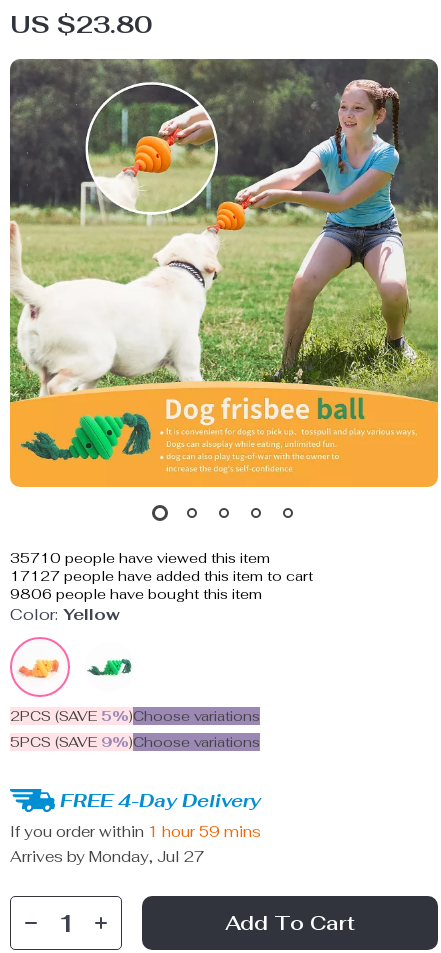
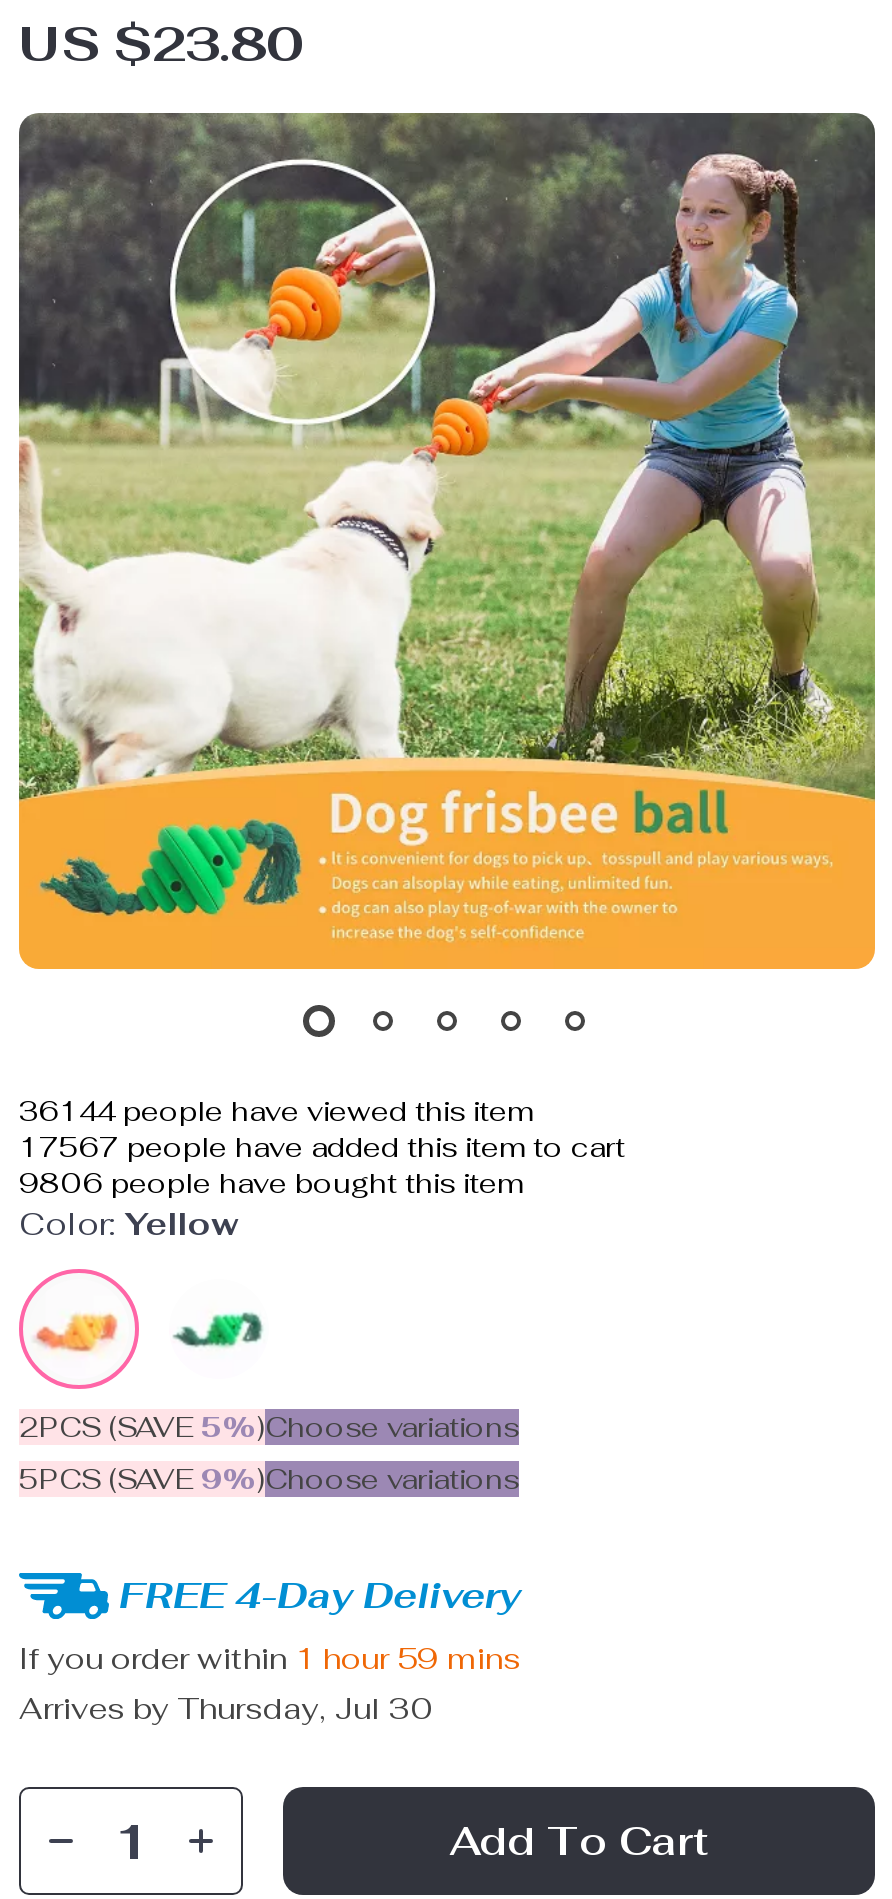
[10,549,270,567] 35710 people have viewed this item -> [19,1093,533,1129] 36144 people have viewed this item
[10,567,313,585] 17127 people have added this item to cart -> [19,1129,625,1165] 17567 people have added this item to cart
[10,847,205,866] Arrives by Monday, Jul 27 -> [19,1689,433,1727] Arrives by Thursday, Jul 30

